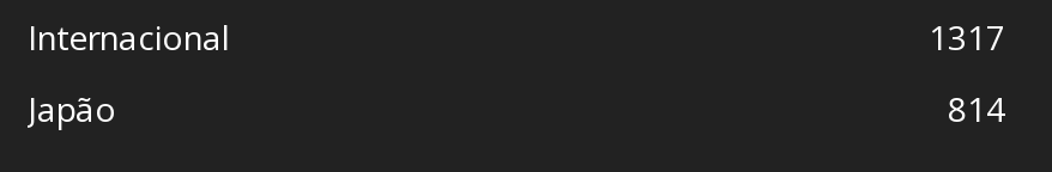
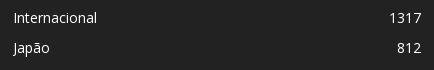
[948,87,1005,133] 814 -> [397,38,421,57] 812

